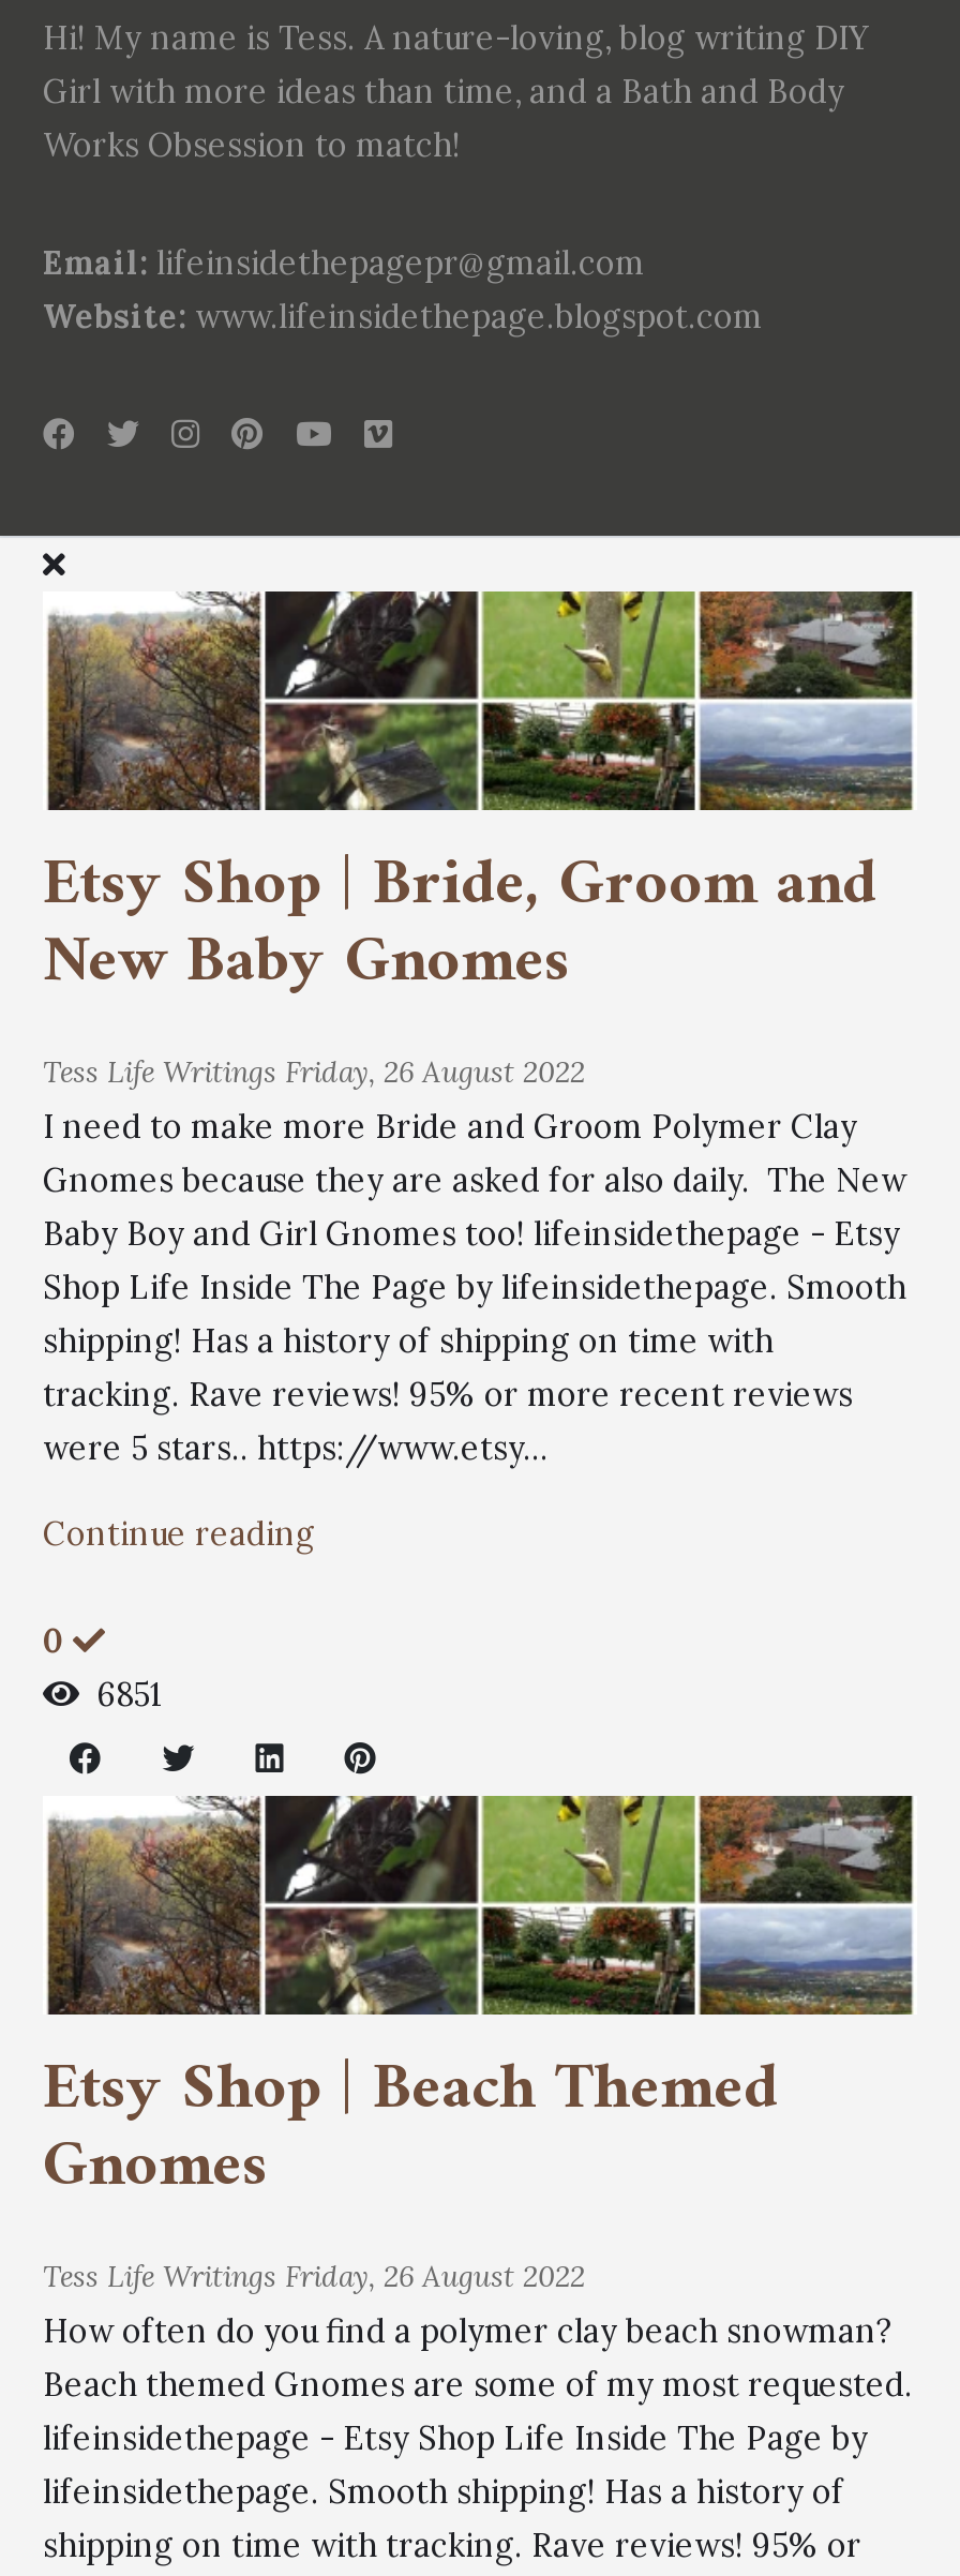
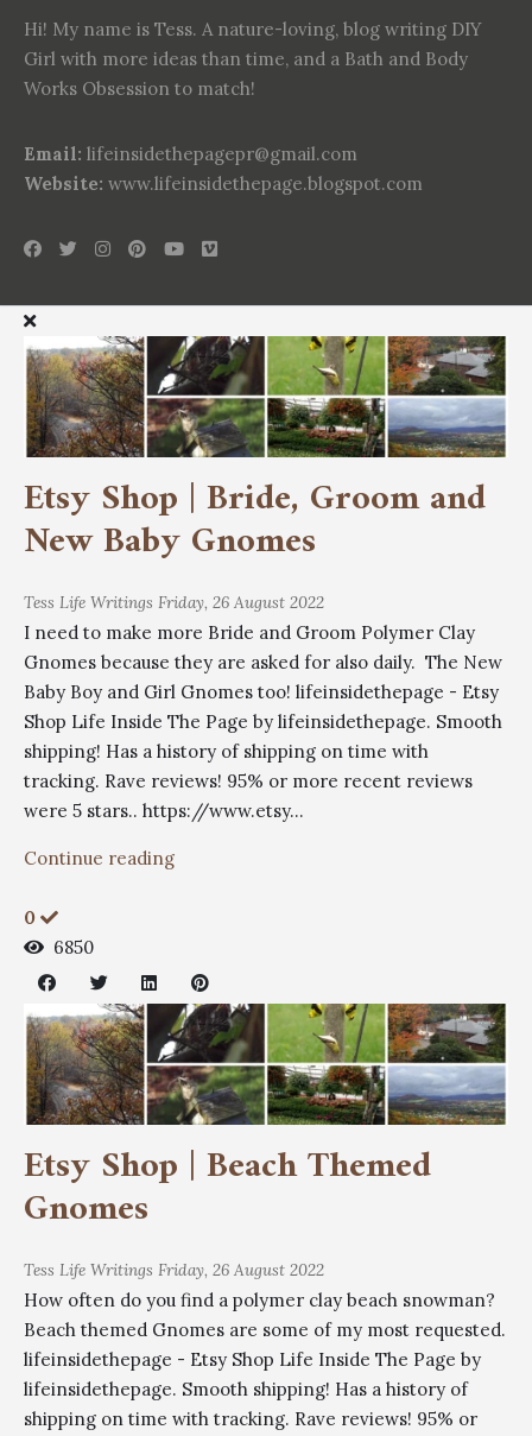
[79,1674,161,1714] 6851 -> [44,936,94,959] 6850

